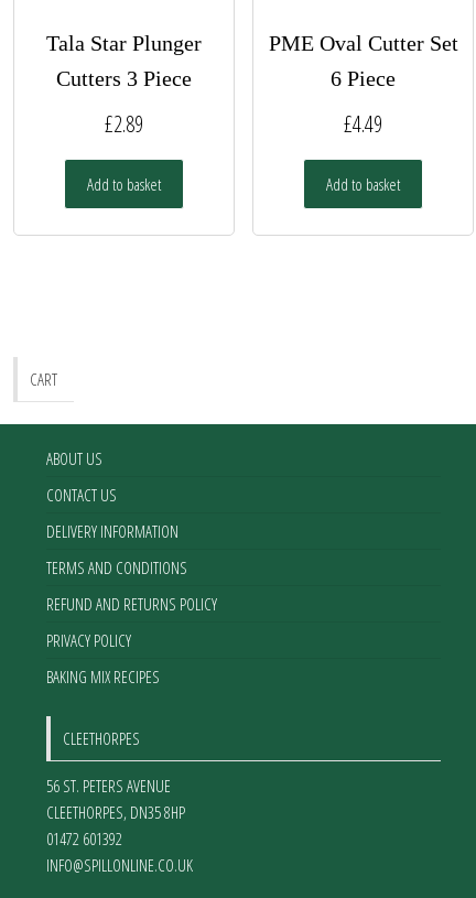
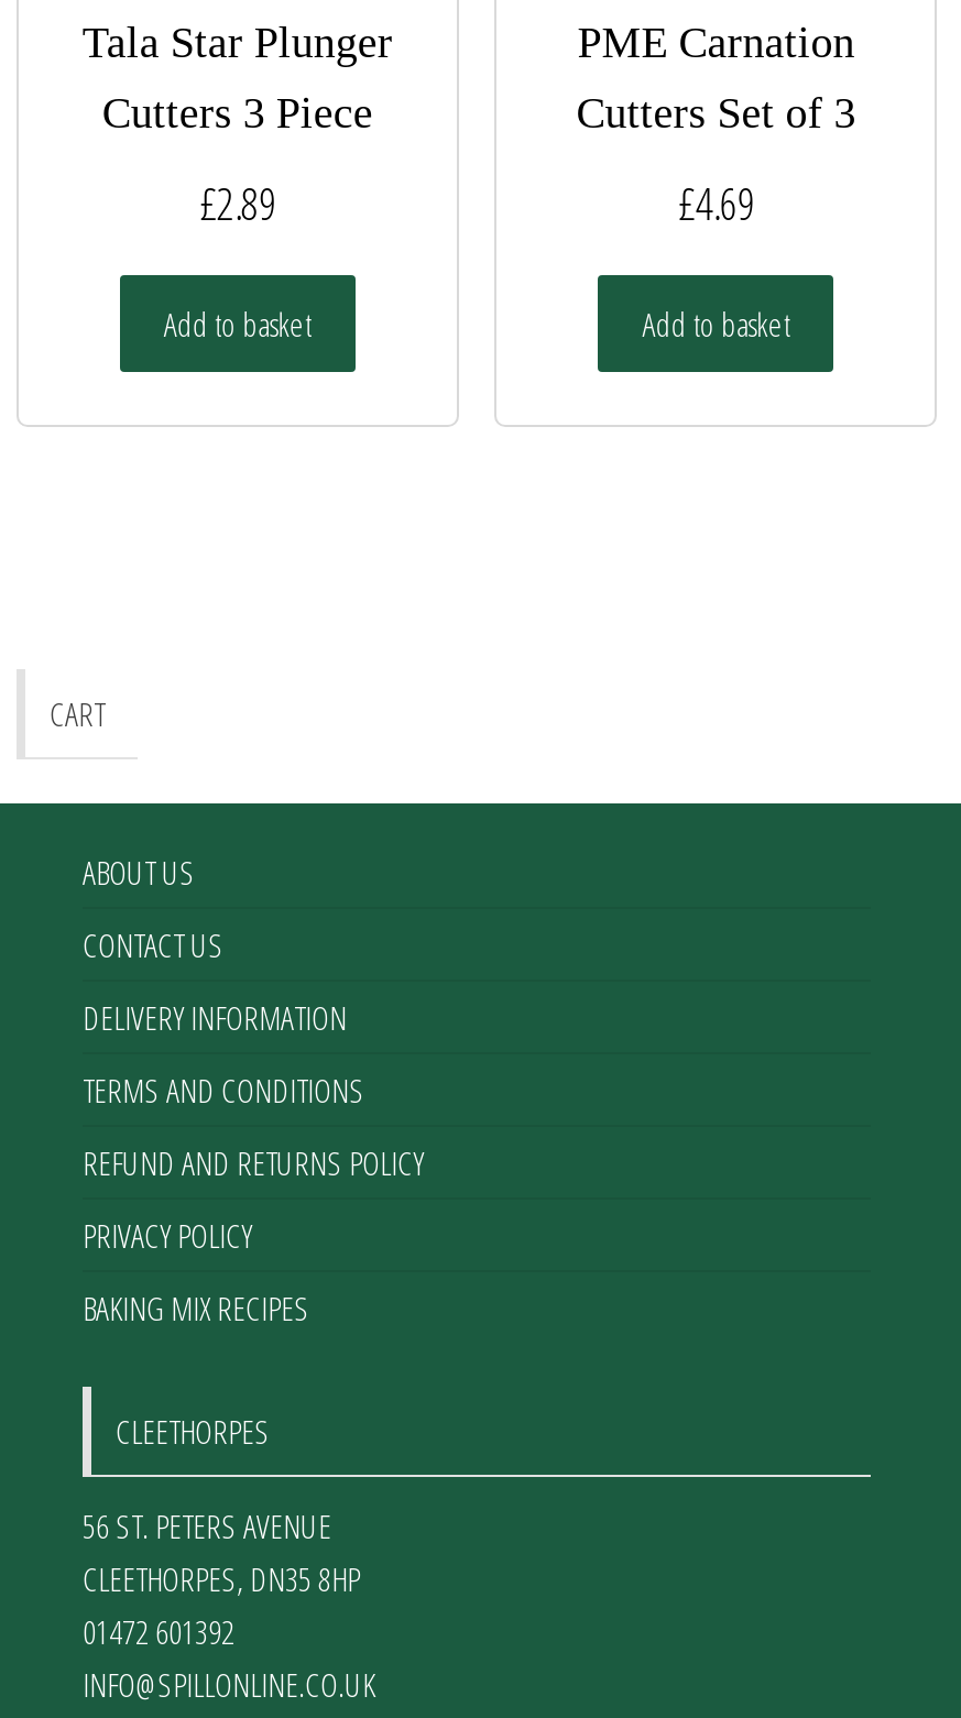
[269,31,458,55] PME Oval Cutter Set -> [577,18,855,66] PME Carnation
[331,66,396,91] 6 Piece -> [576,88,856,137] Cutters Set of 3
[344,109,383,139] £4.49 -> [677,174,754,234] £4.69

